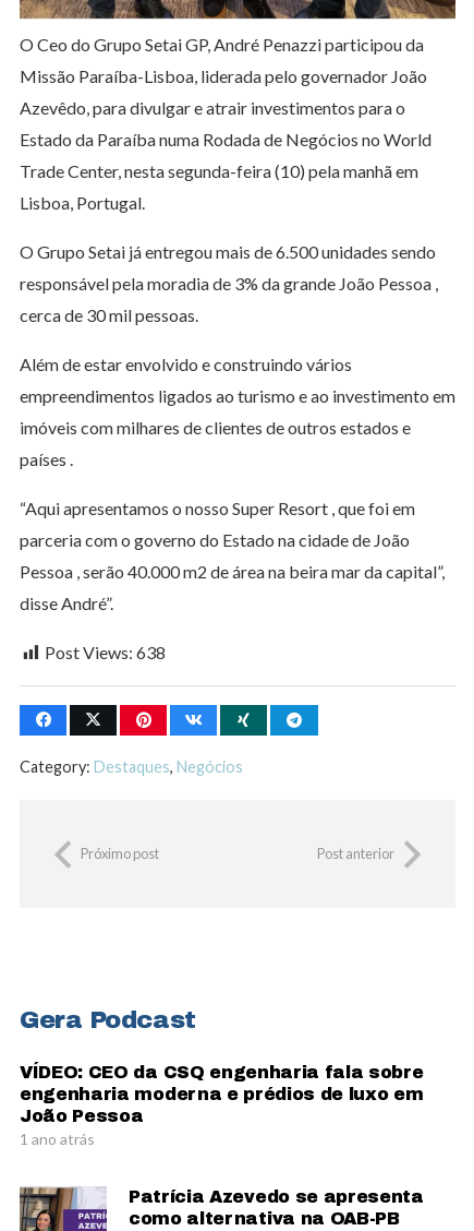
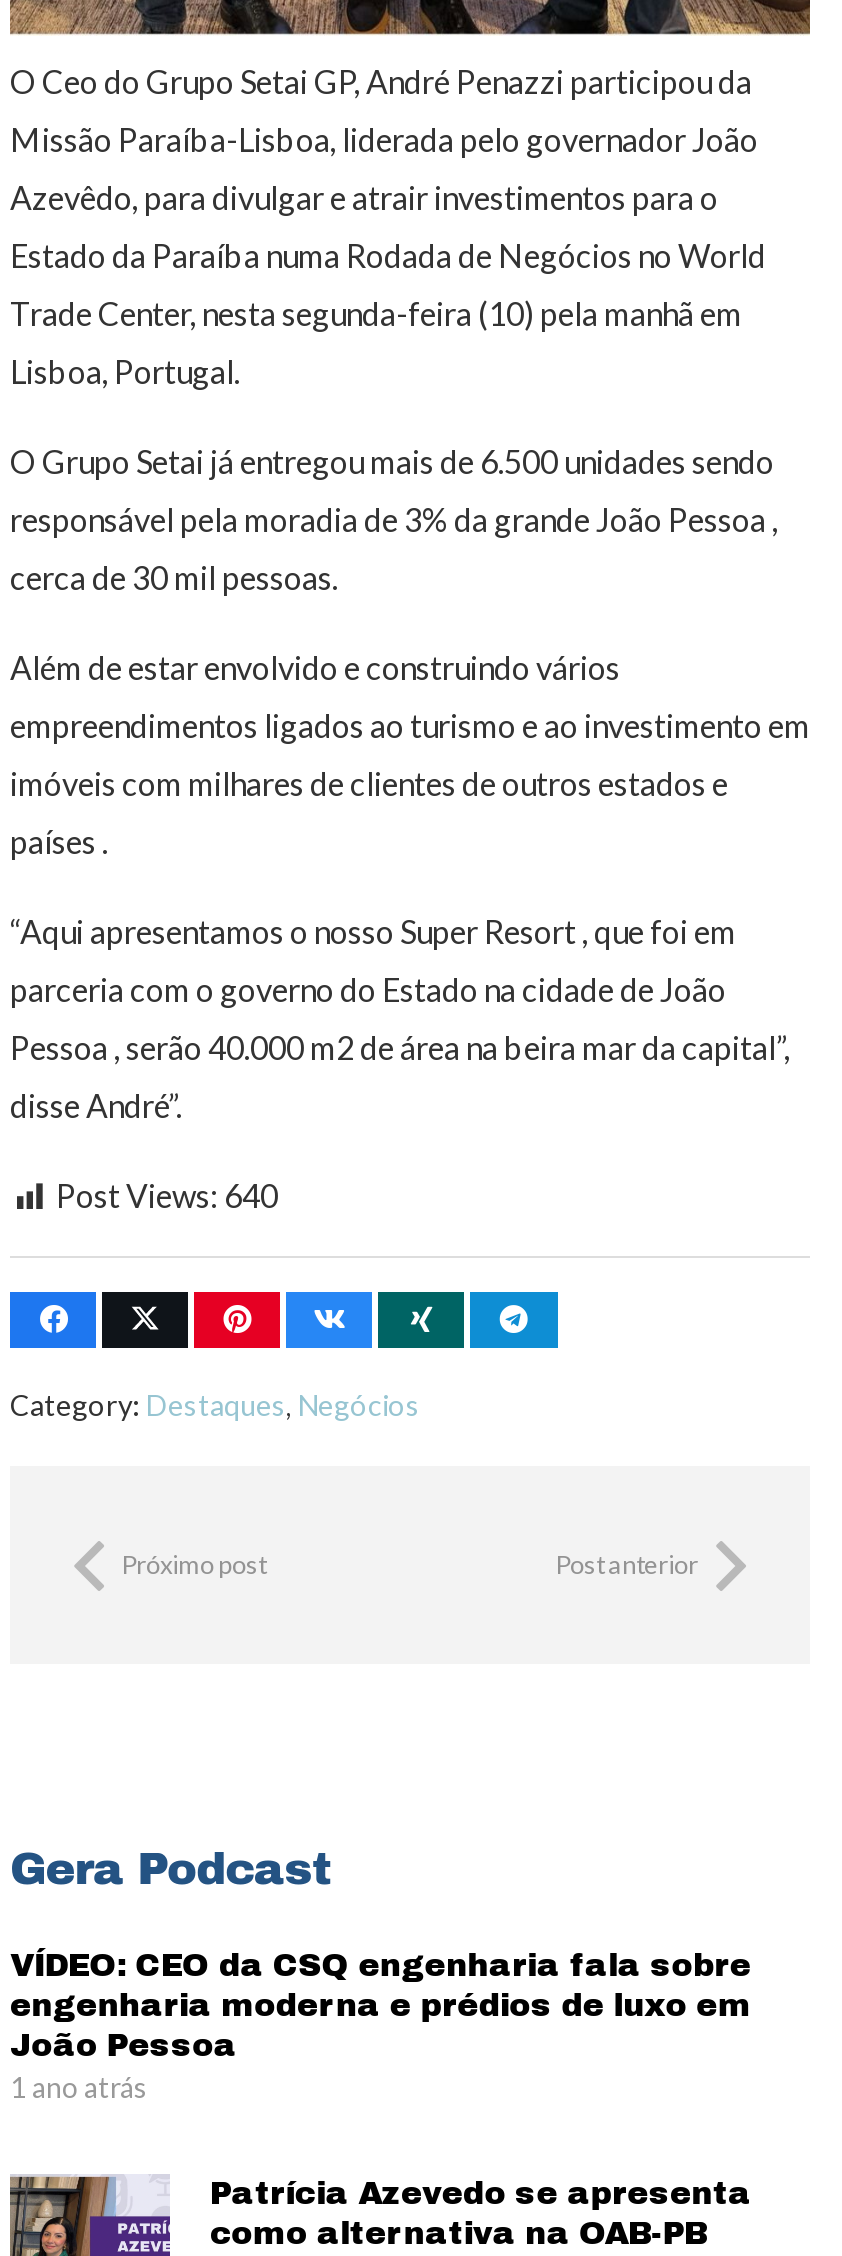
[45,641,166,662] Post Views: 638 -> [56,1175,278,1213] Post Views: 640

